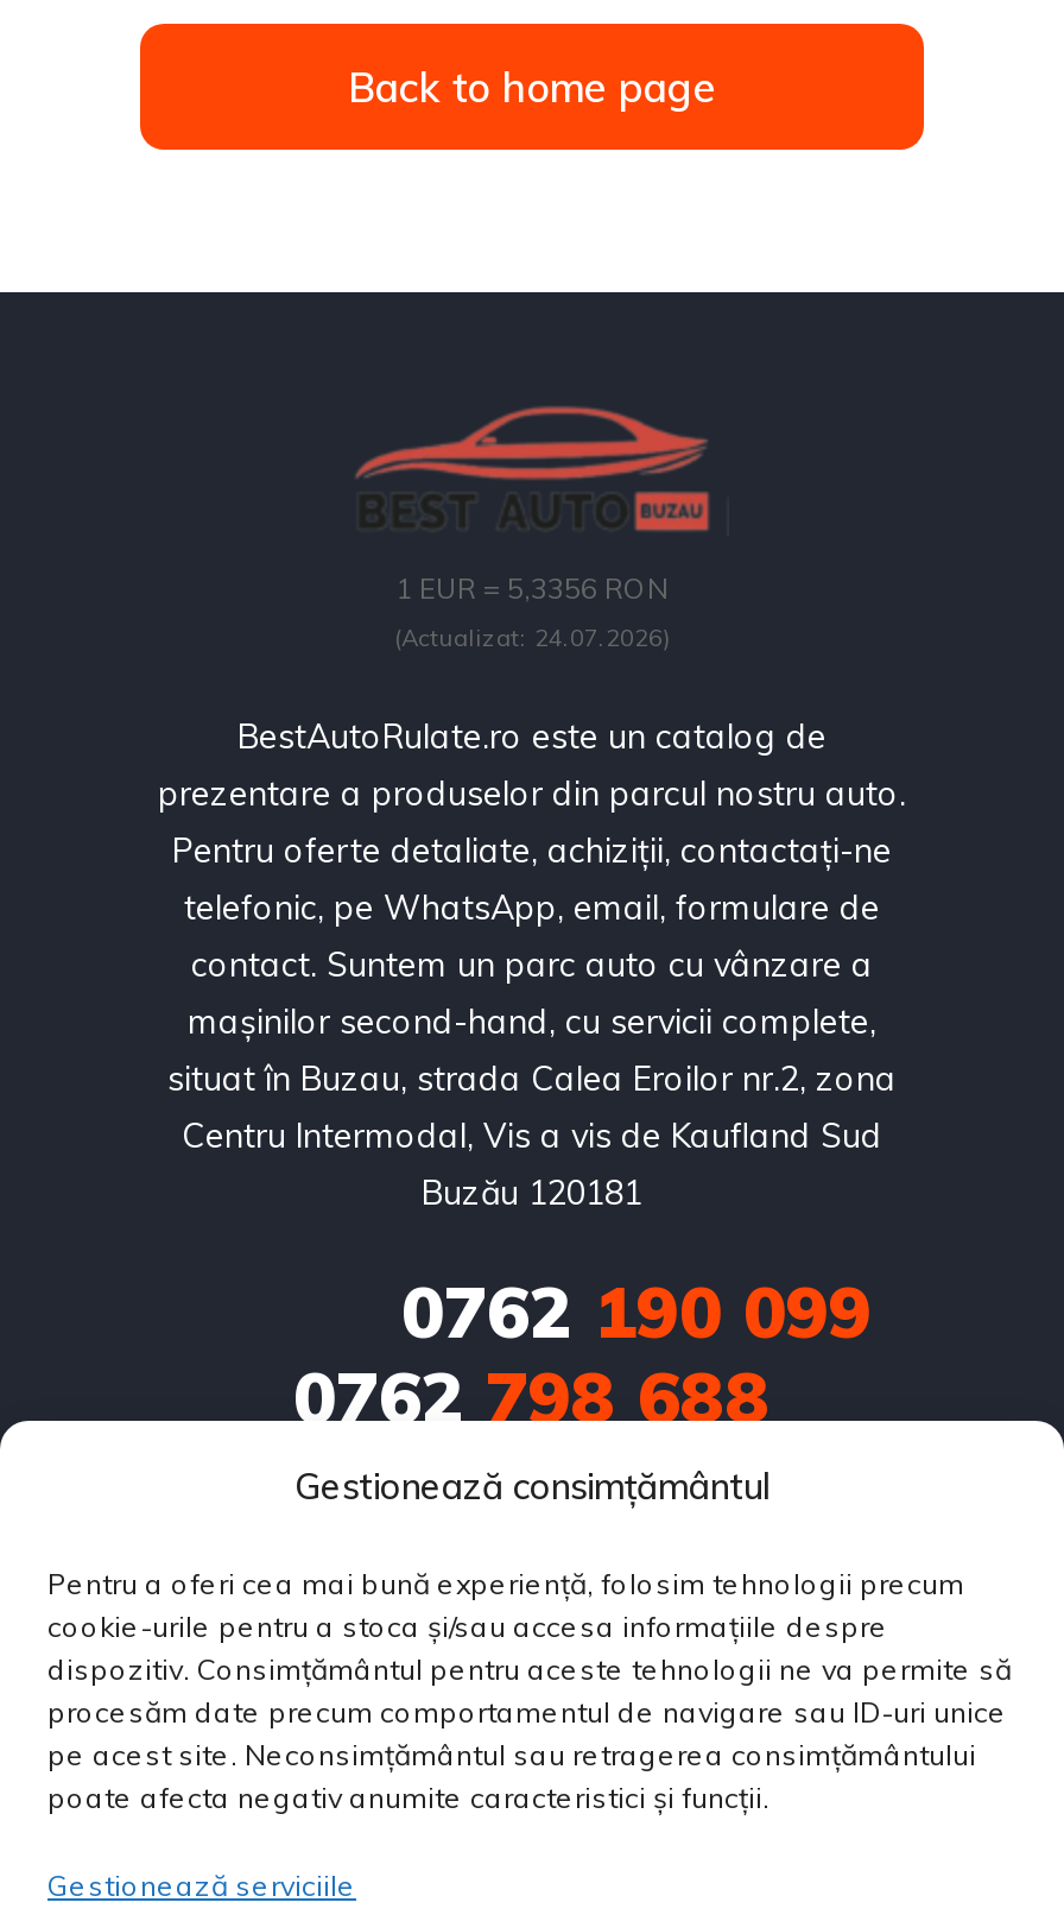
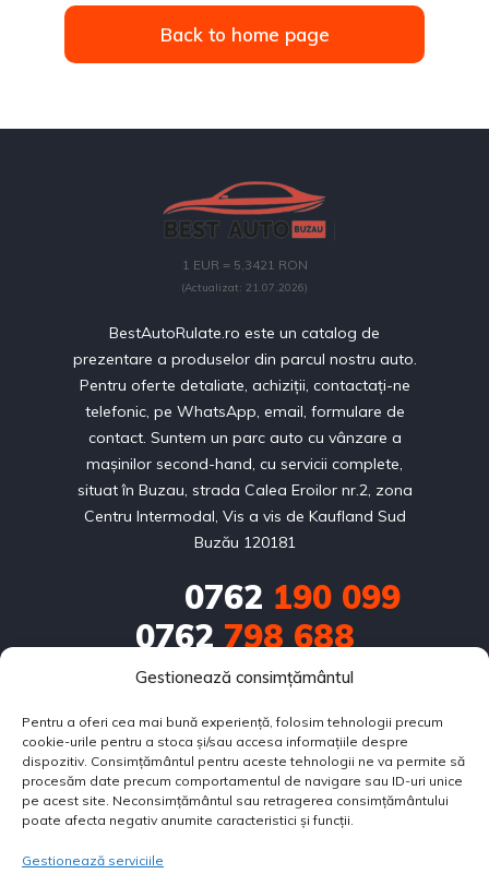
[395,570,669,606] 1 EUR = 5,3356 RON -> [182,256,307,273] 1 EUR = 5,3421 RON
[394,622,670,651] (Actualizat: 24.07.2026) -> [181,280,308,294] (Actualizat: 21.07.2026)

